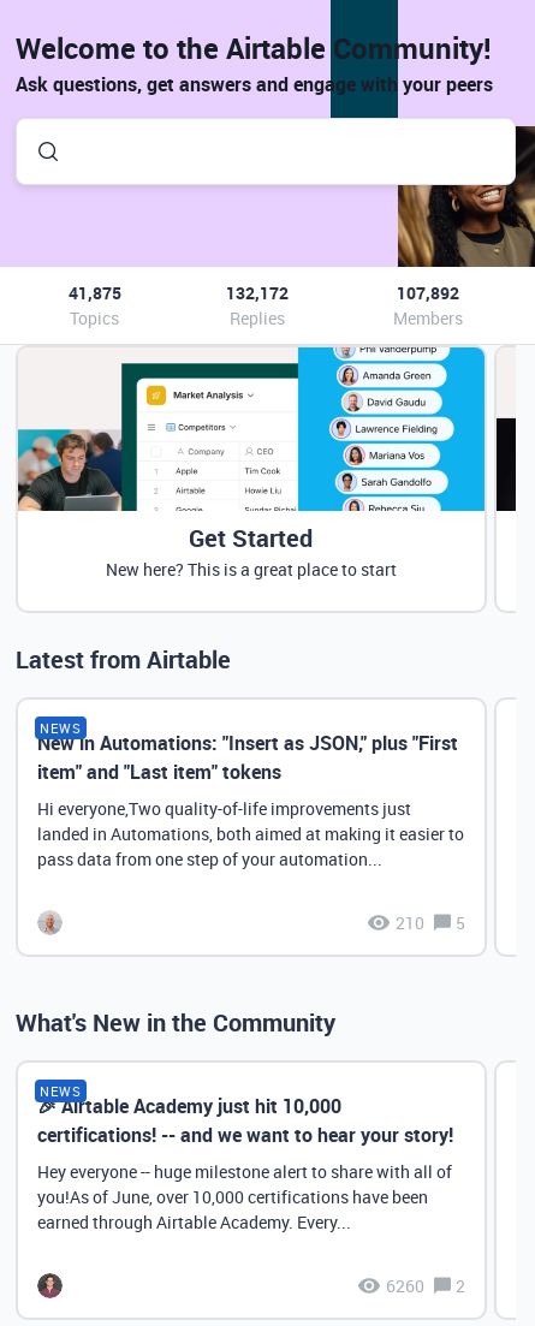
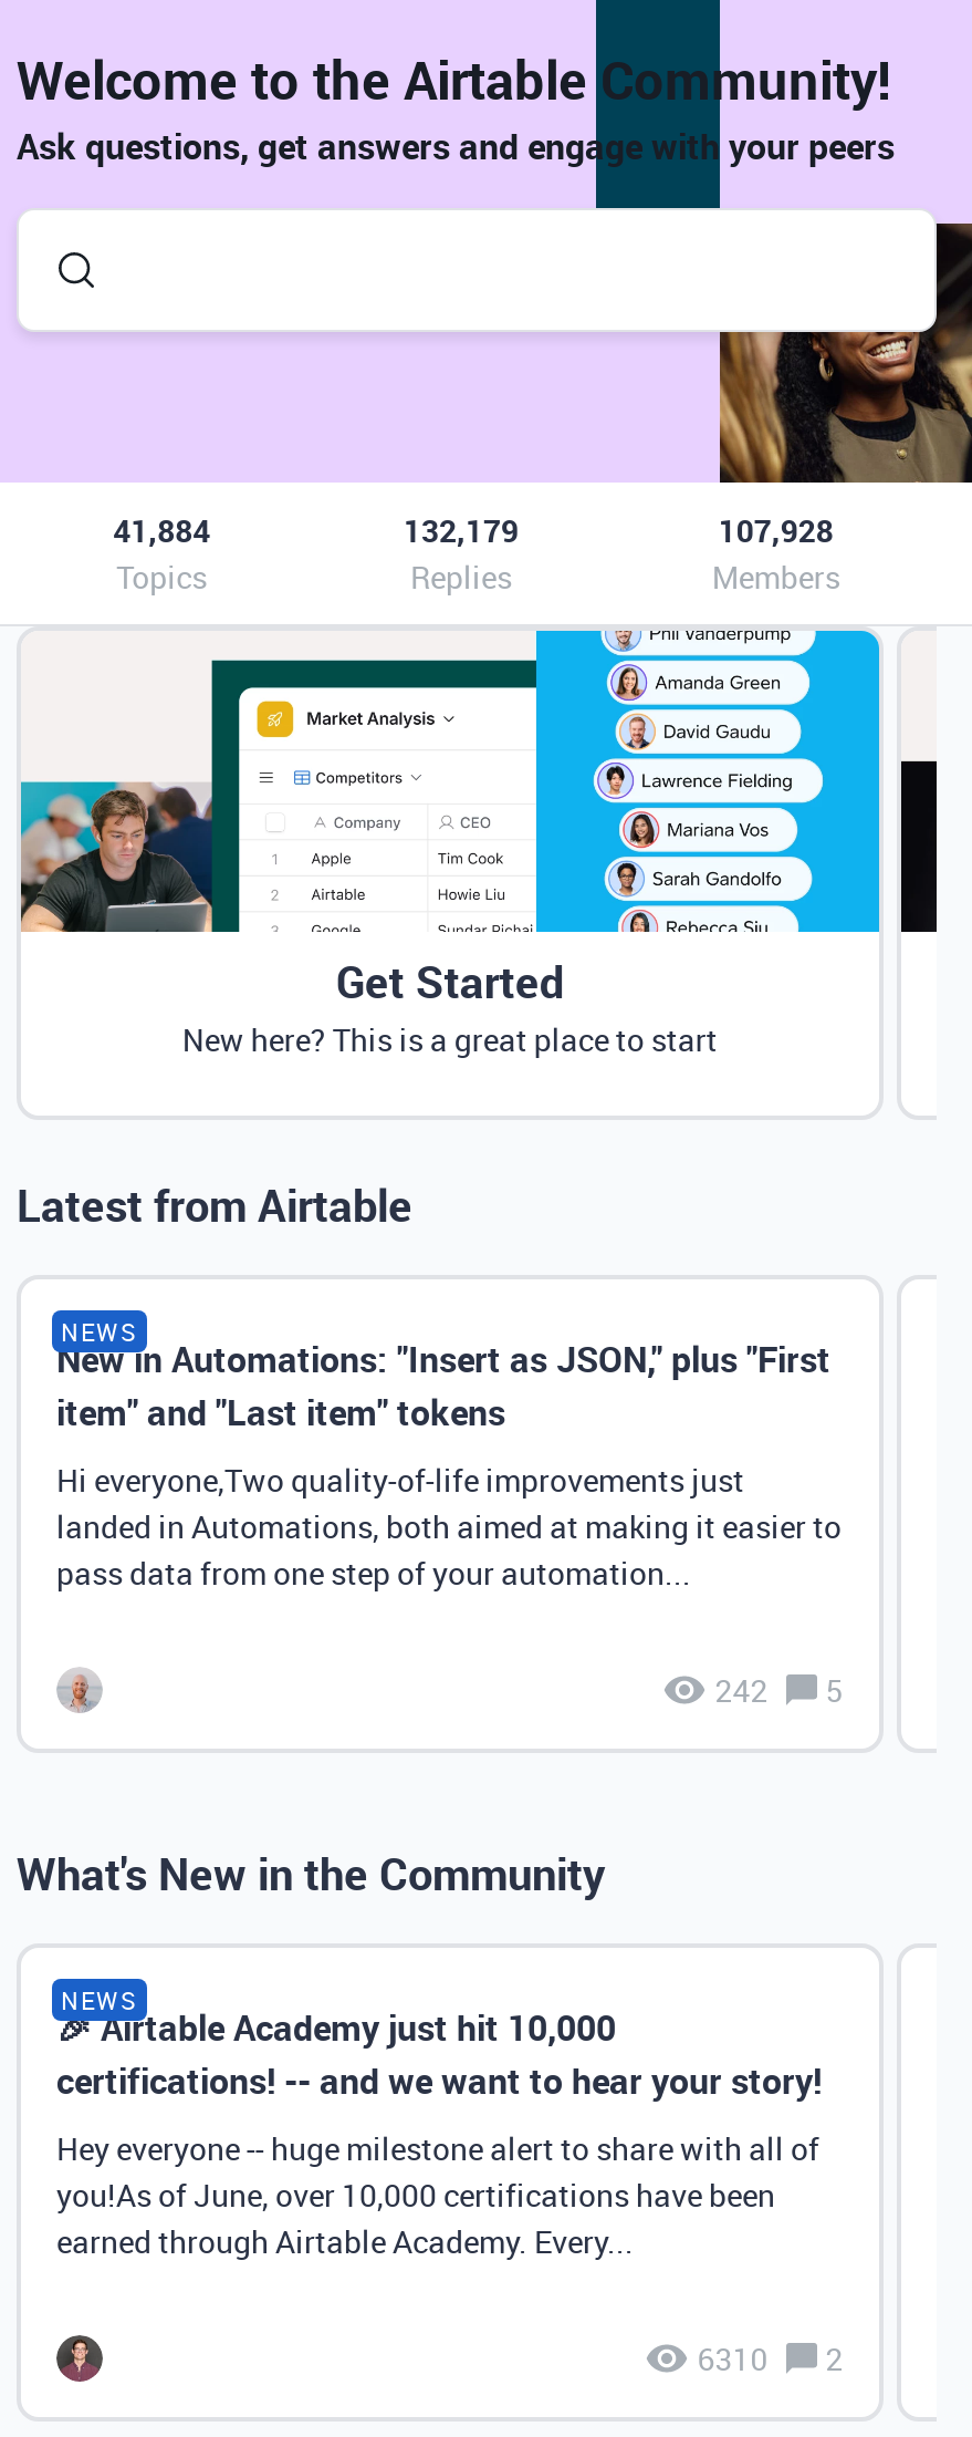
[68,281,121,304] 41,875 -> [113,509,211,551] 41,884
[226,281,289,304] 132,172 -> [404,509,519,551] 132,179
[397,281,460,304] 107,892 -> [718,509,833,551] 107,928
[395,911,465,934] 210 5 -> [715,1669,843,1711] 242 5
[386,1274,465,1297] 6260 2 -> [697,2337,843,2379] 6310 2

